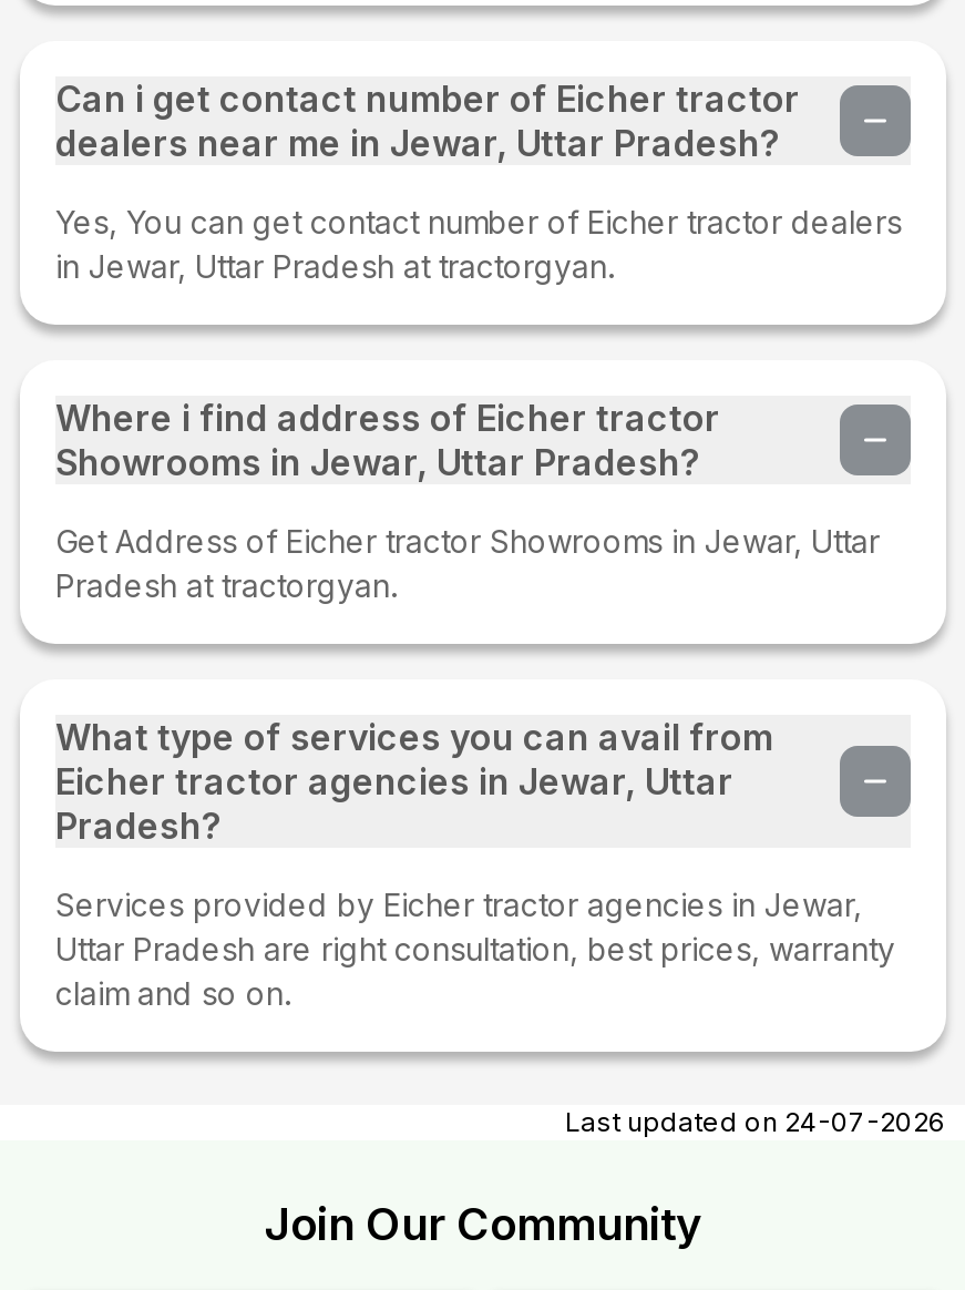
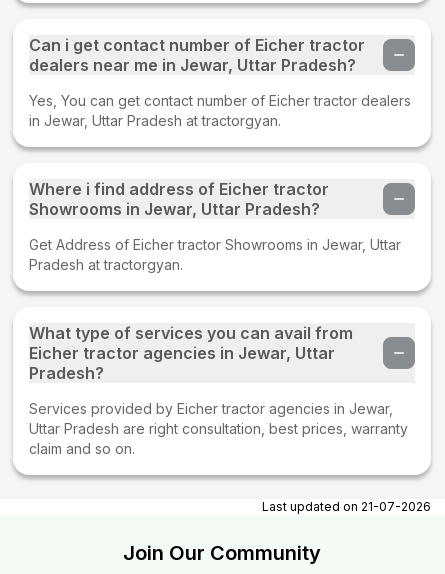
[565,1106,946,1139] Last updated on 24-07-2026 -> [262,499,431,514] Last updated on 21-07-2026

